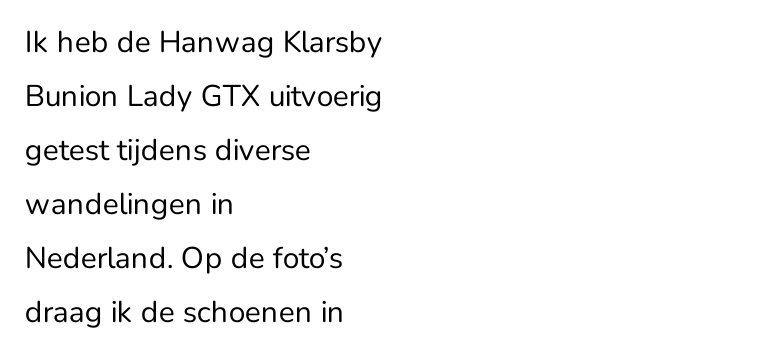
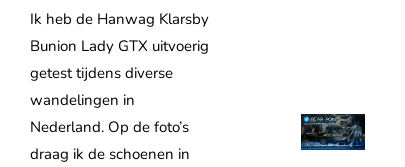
none -> [300,113,366,151] [image]

